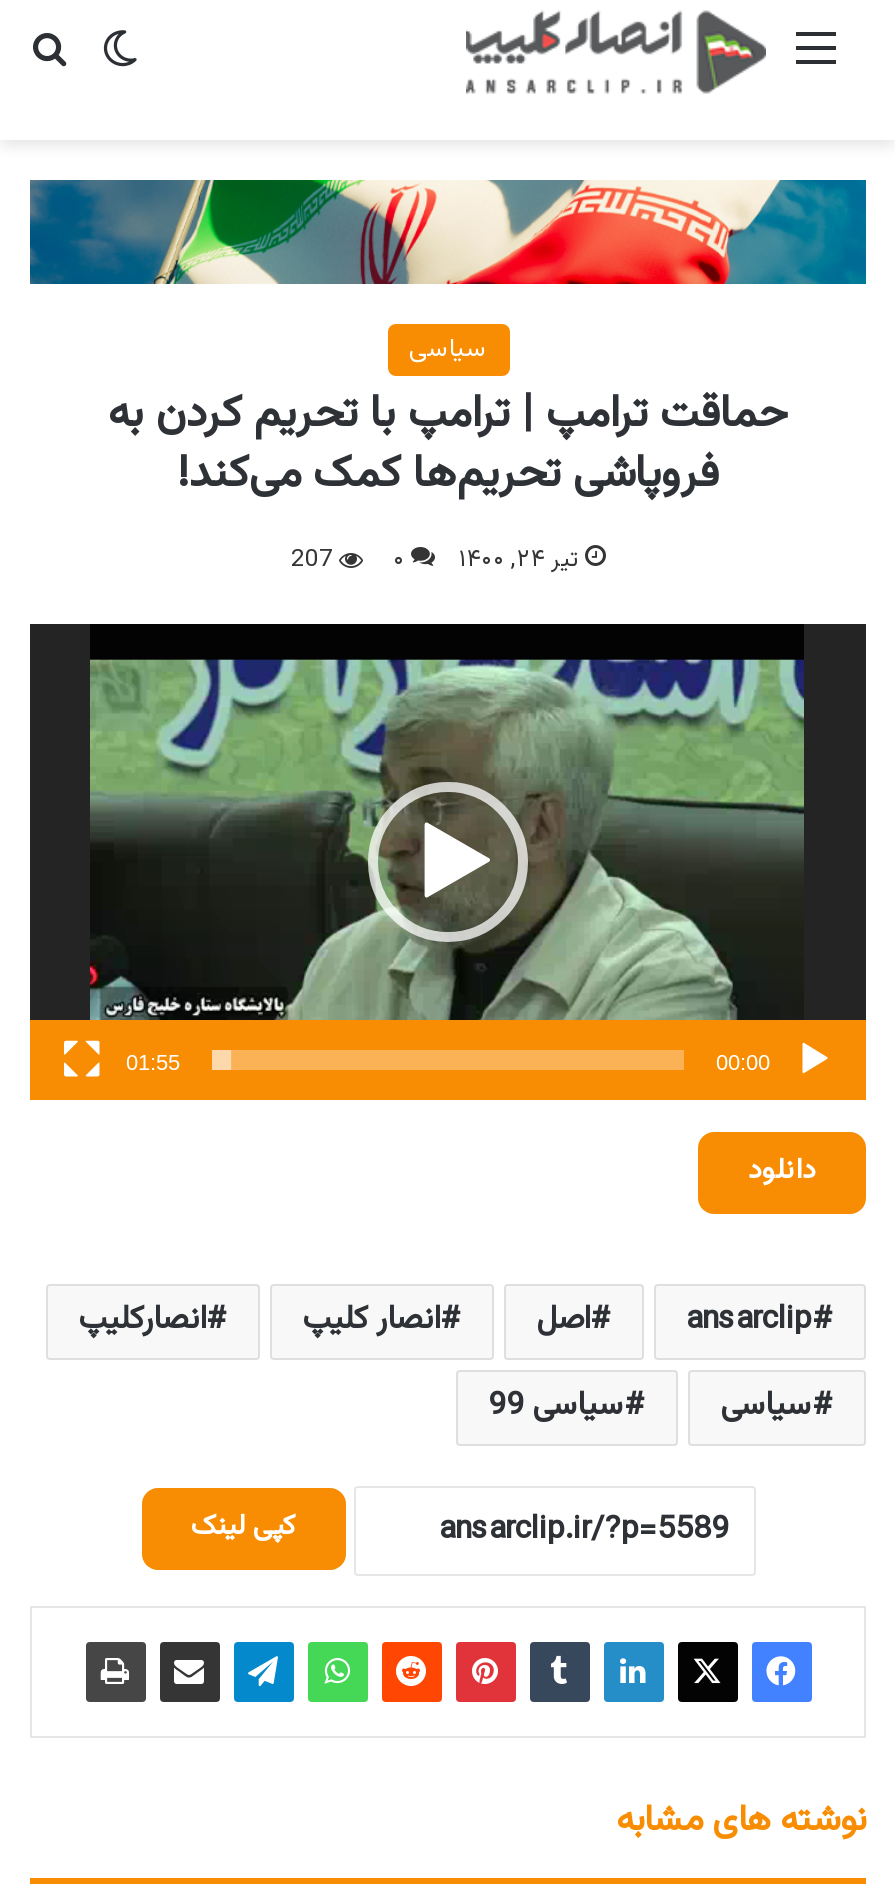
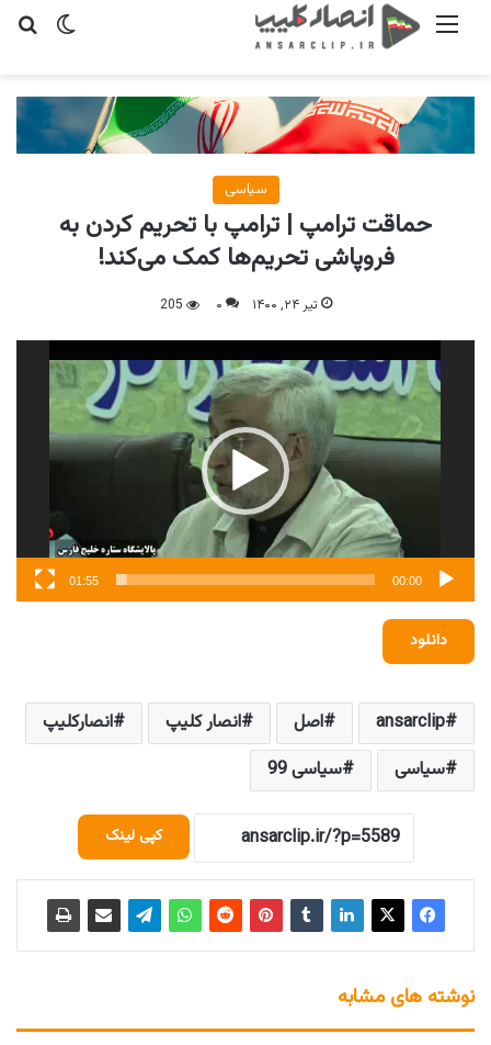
[291,541,333,577] 207 -> [159,295,182,315] 205

